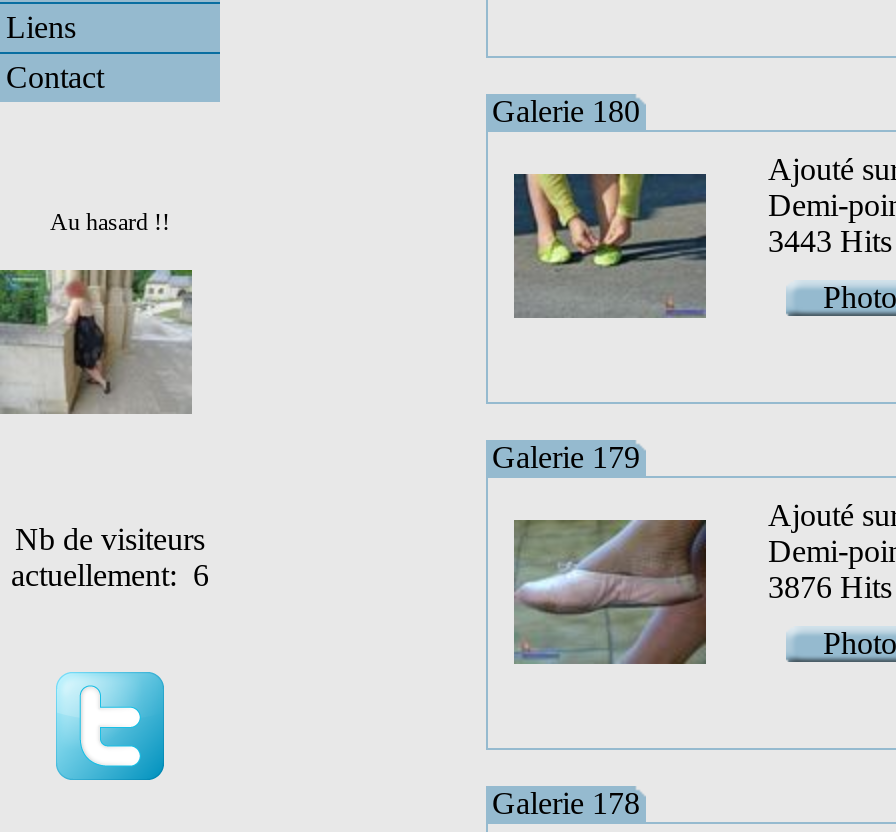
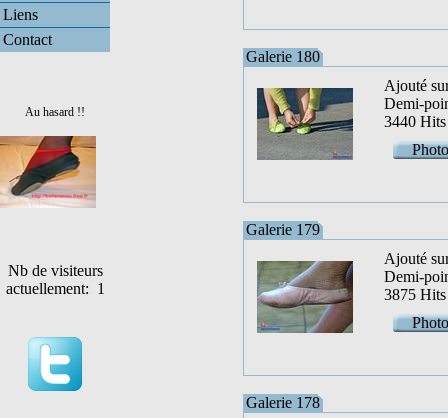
[768,224,892,258] 3443 Hits -> [384,113,446,130] 3440 Hits
[6,268,194,416] [image] -> [3,135,97,208] [image]
[11,558,209,592] actuellement: 6 -> [5,280,104,297] actuellement: 1
[768,570,892,604] 3876 Hits -> [384,286,446,303] 3875 Hits

